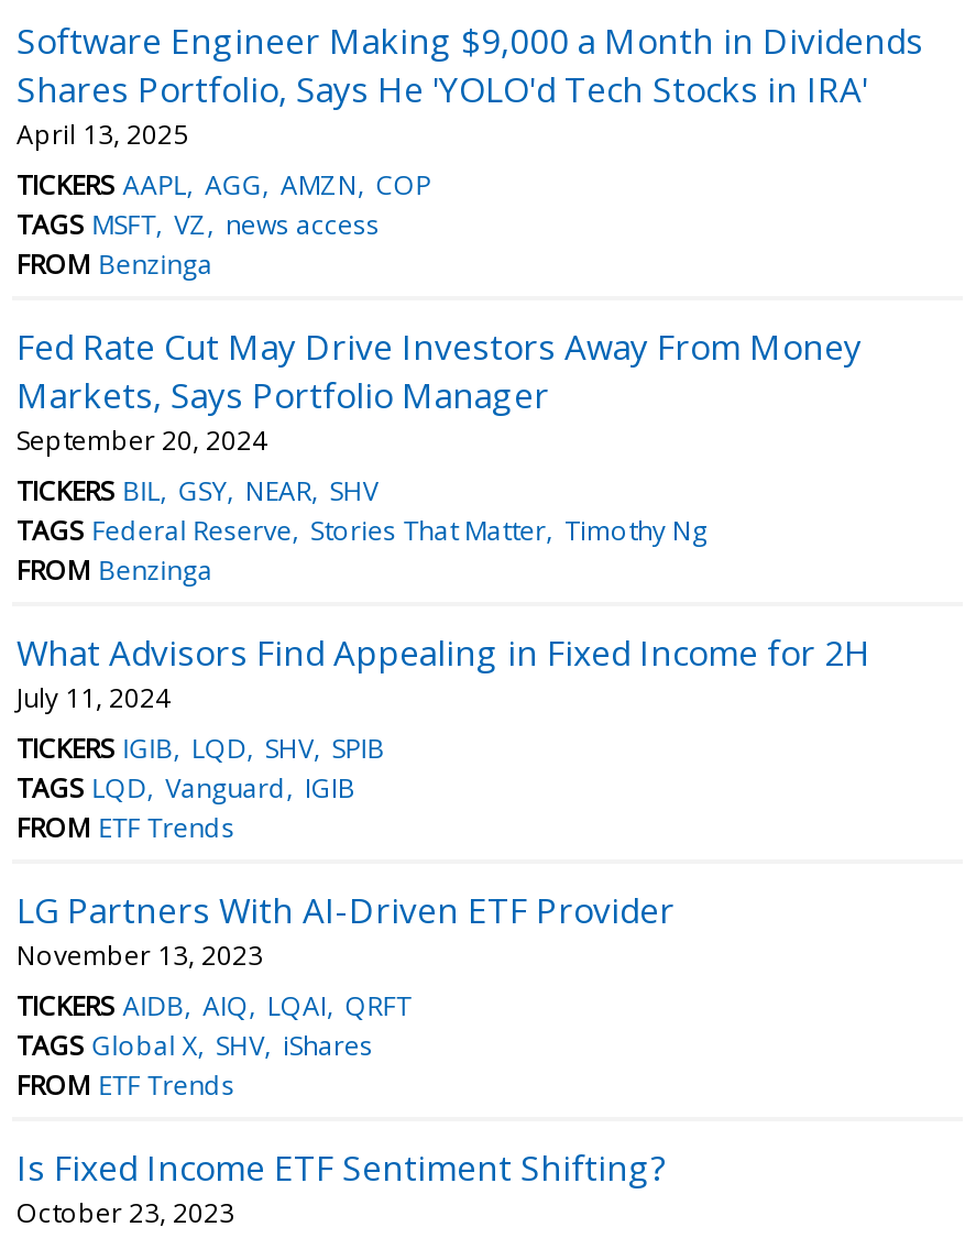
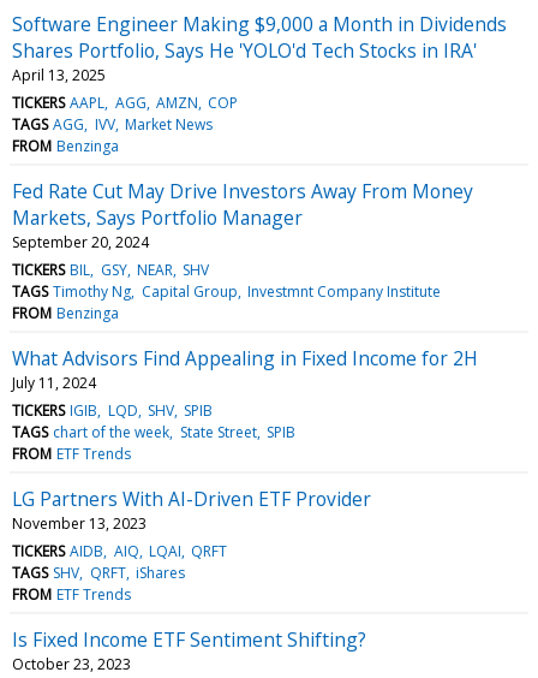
[17,206,379,243] TAGS MSFT VZ news access -> [12,114,212,135] TAGS AGG IVV Market News
[17,511,707,549] TAGS Federal Reserve Stories That Matter Timothy Ng -> [12,281,441,302] TAGS Timothy Ng Capital Group Investmnt Company Institute
[17,769,355,806] TAGS LQD Vanguard IGIB -> [12,422,295,442] TAGS chart of the week State Street SPIB
[17,1026,373,1064] TAGS Global X SHV iShares -> [12,562,185,583] TAGS SHV QRFT iShares

